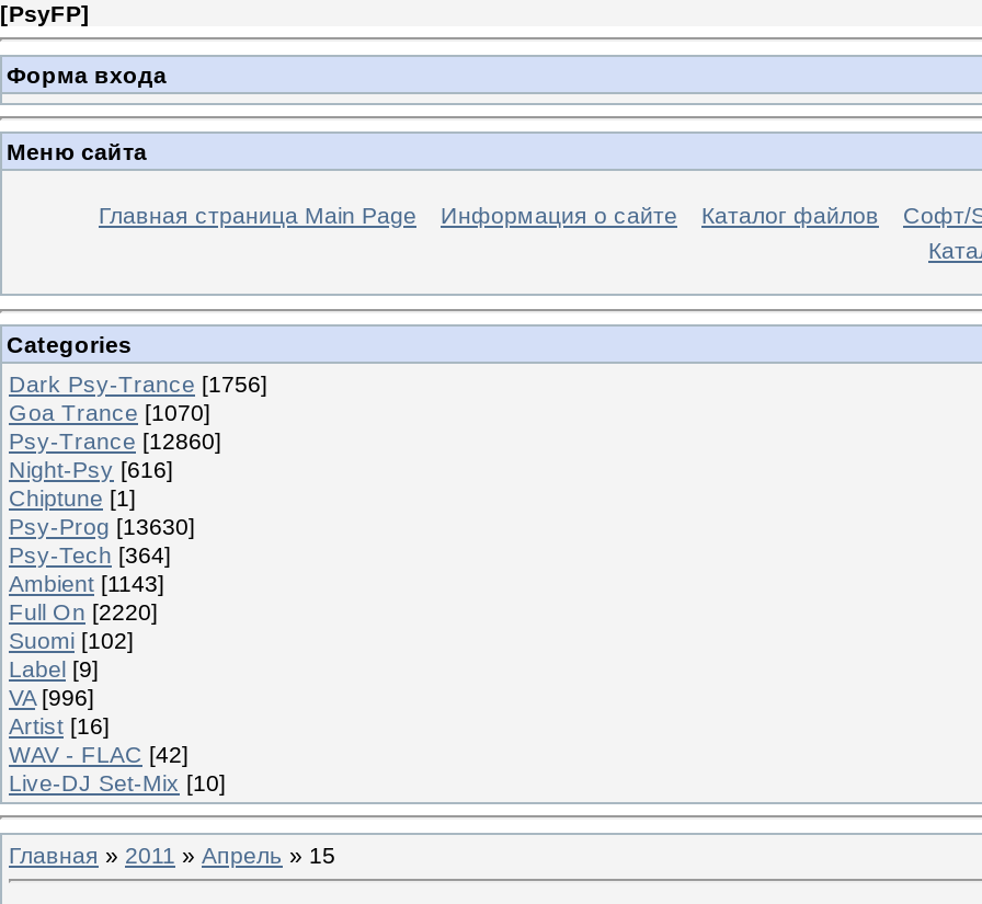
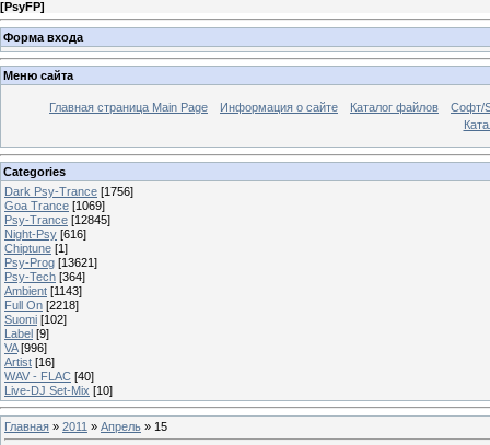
[9,399,210,425] Goa Trance [1070] -> [4,199,105,212] Goa Trance [1069]
[9,427,221,454] Psy-Trance [12860] -> [4,213,110,226] Psy-Trance [12845]
[9,513,195,539] Psy-Prog [13630] -> [4,256,97,269] Psy-Prog [13621]
[9,598,158,625] Full On [2220] -> [4,298,79,312] Full On [2218]
[9,741,189,767] WAV - FLAC [42] -> [4,370,94,383] WAV - FLAC [40]

